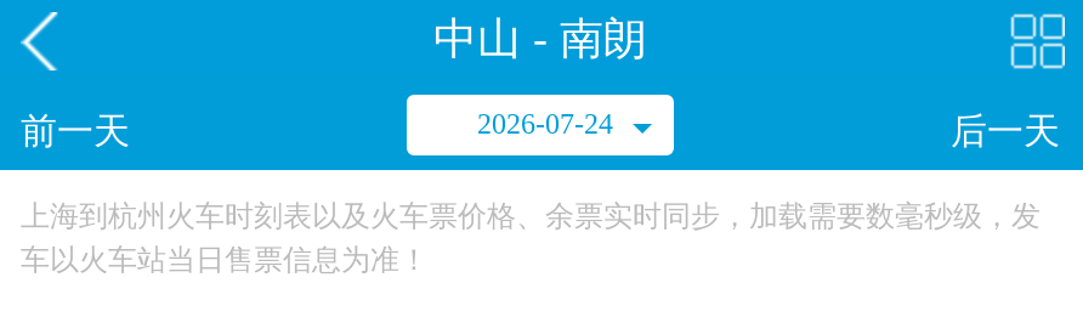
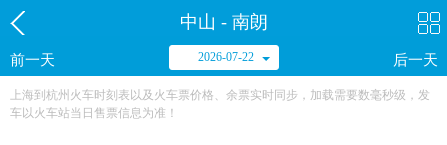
[477,107,620,141] 2026-07-24 -> [198,50,257,64] 2026-07-22

